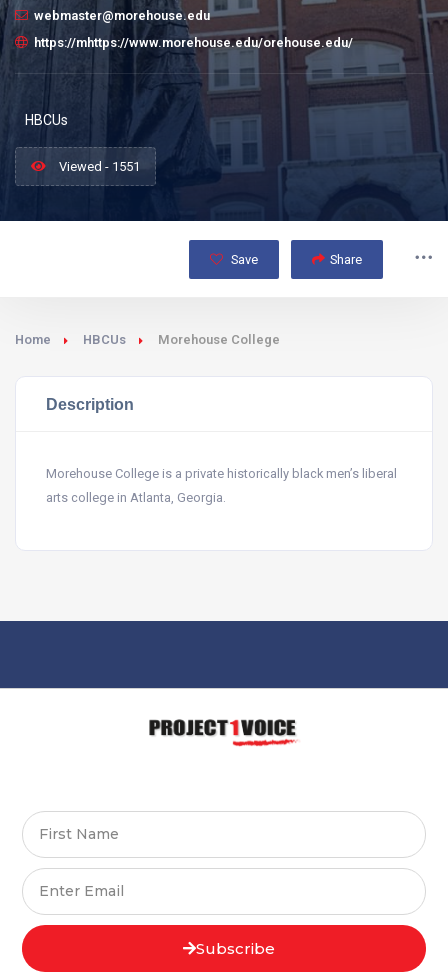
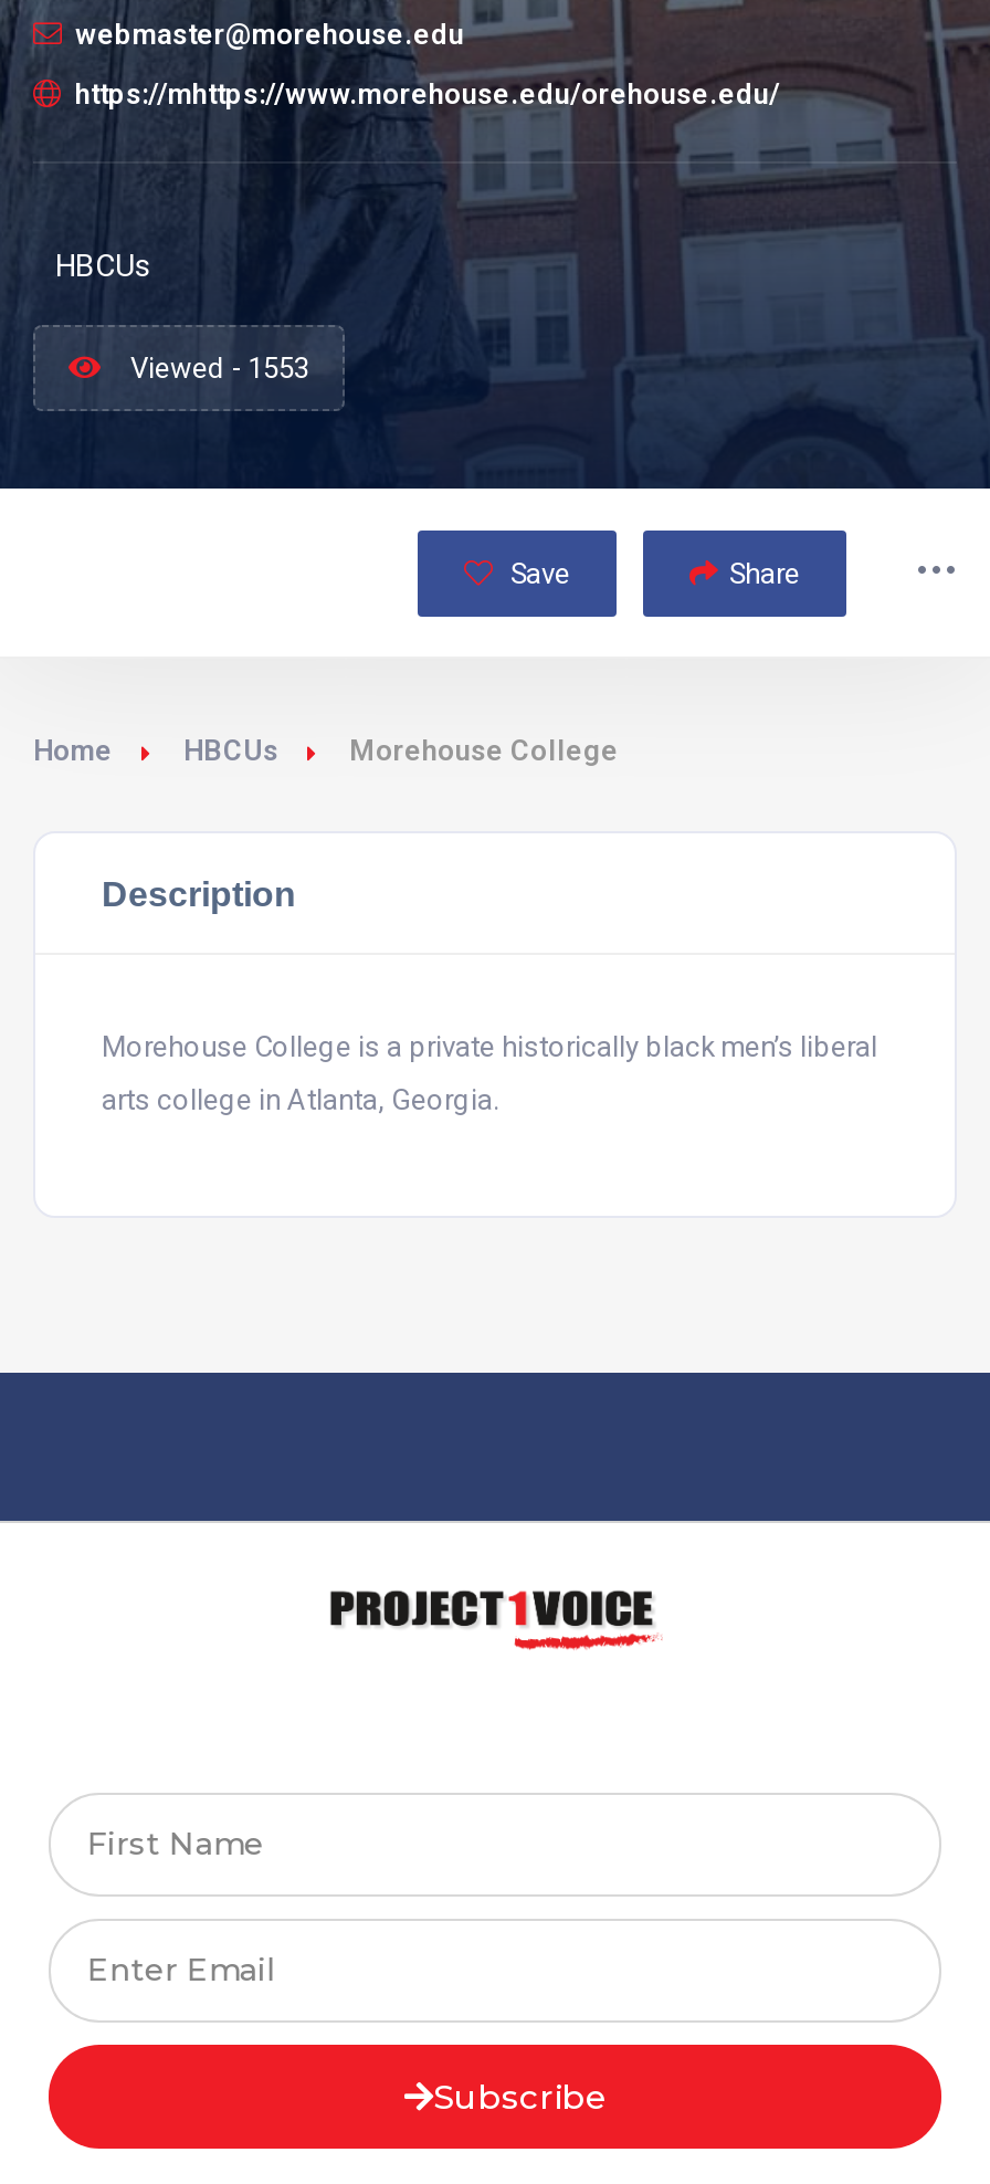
[56,159,140,174] Viewed - 1551 -> [124,351,309,385] Viewed - 1553

